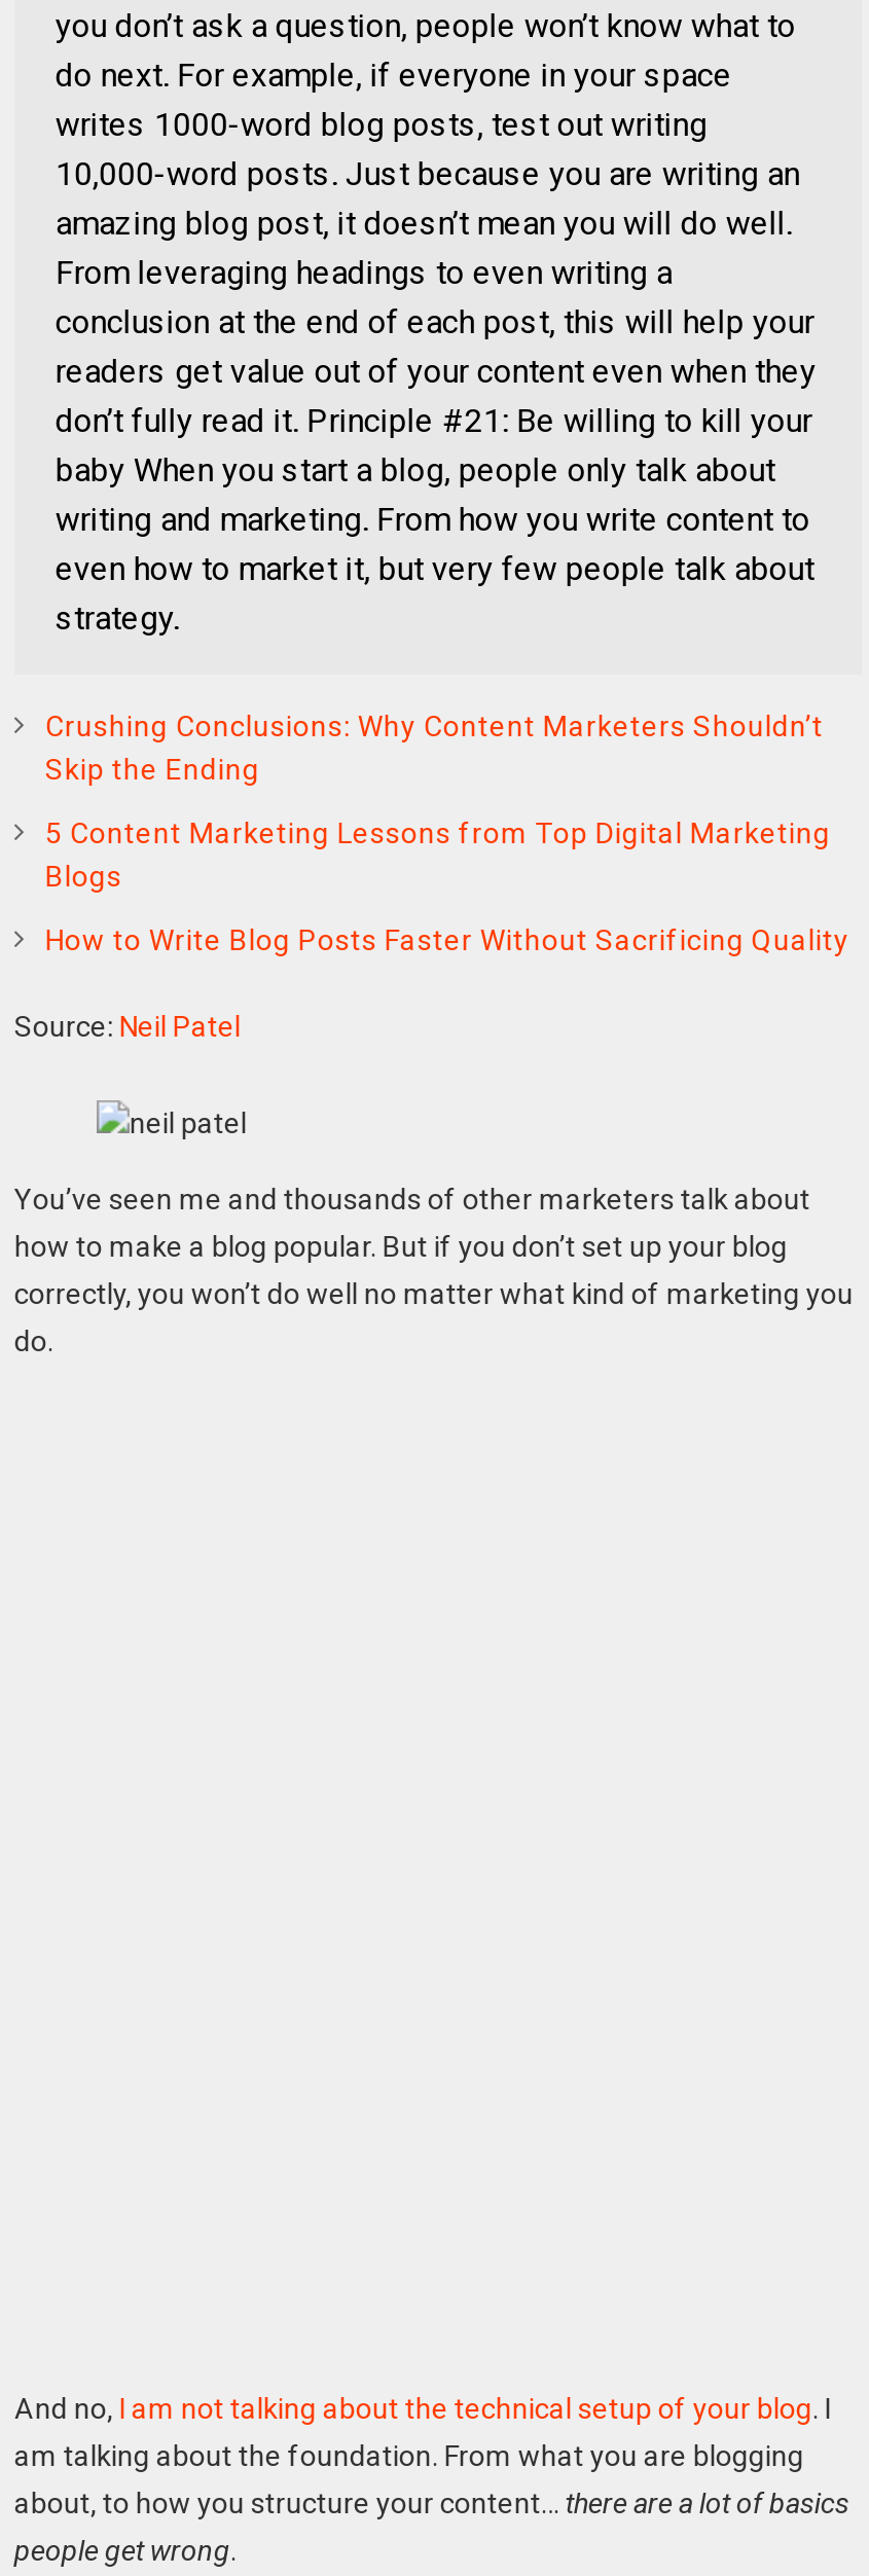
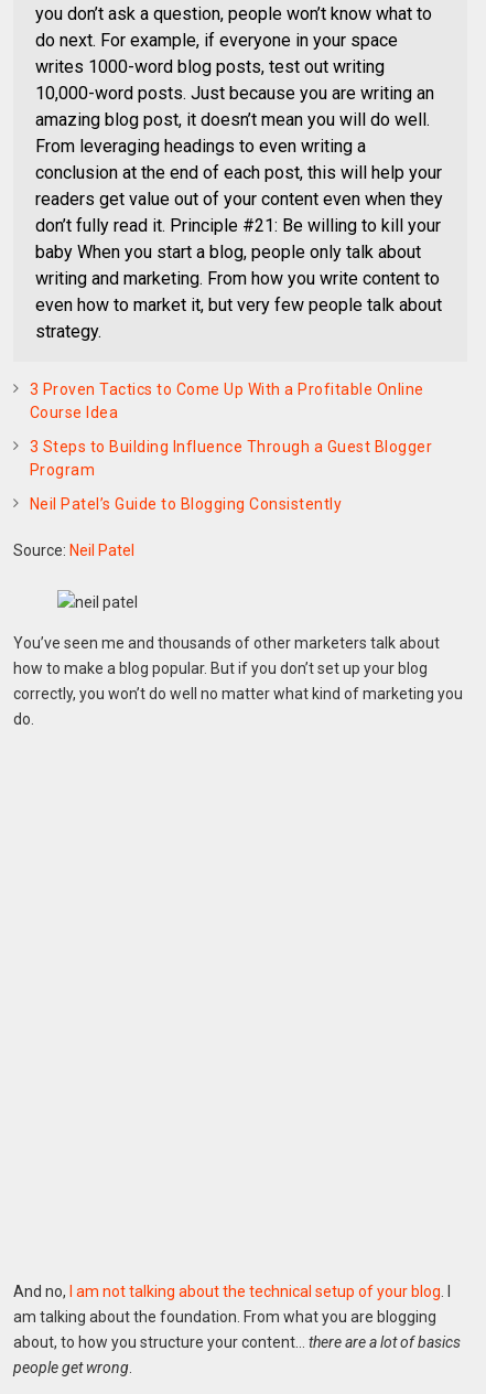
[45,710,824,786] Crushing Conclusions: Why Content Marketers Shouldn’t | Skip the Ending -> [30,381,424,422] 3 Proven Tactics to Come Up With a Profitable Online | Course Idea
[45,817,831,893] 5 Content Marketing Lessons from Top Digital Marketing | Blogs -> [30,438,432,479] 3 Steps to Building Influence Through a Guest Blogger | Program
[45,924,849,957] How to Write Blog Posts Faster Without Sacrificing Quality -> [30,496,342,513] Neil Patel’s Guide to Blogging Consistently

